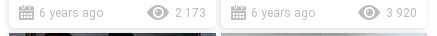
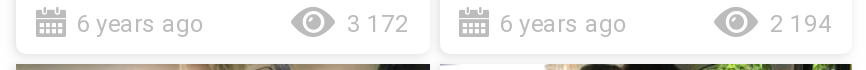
[174,6,205,20] 2 173 -> [347,9,409,37] 3 172
[386,6,417,20] 3 920 -> [770,9,832,37] 2 194

